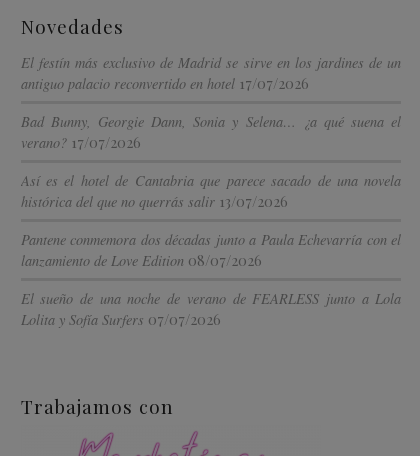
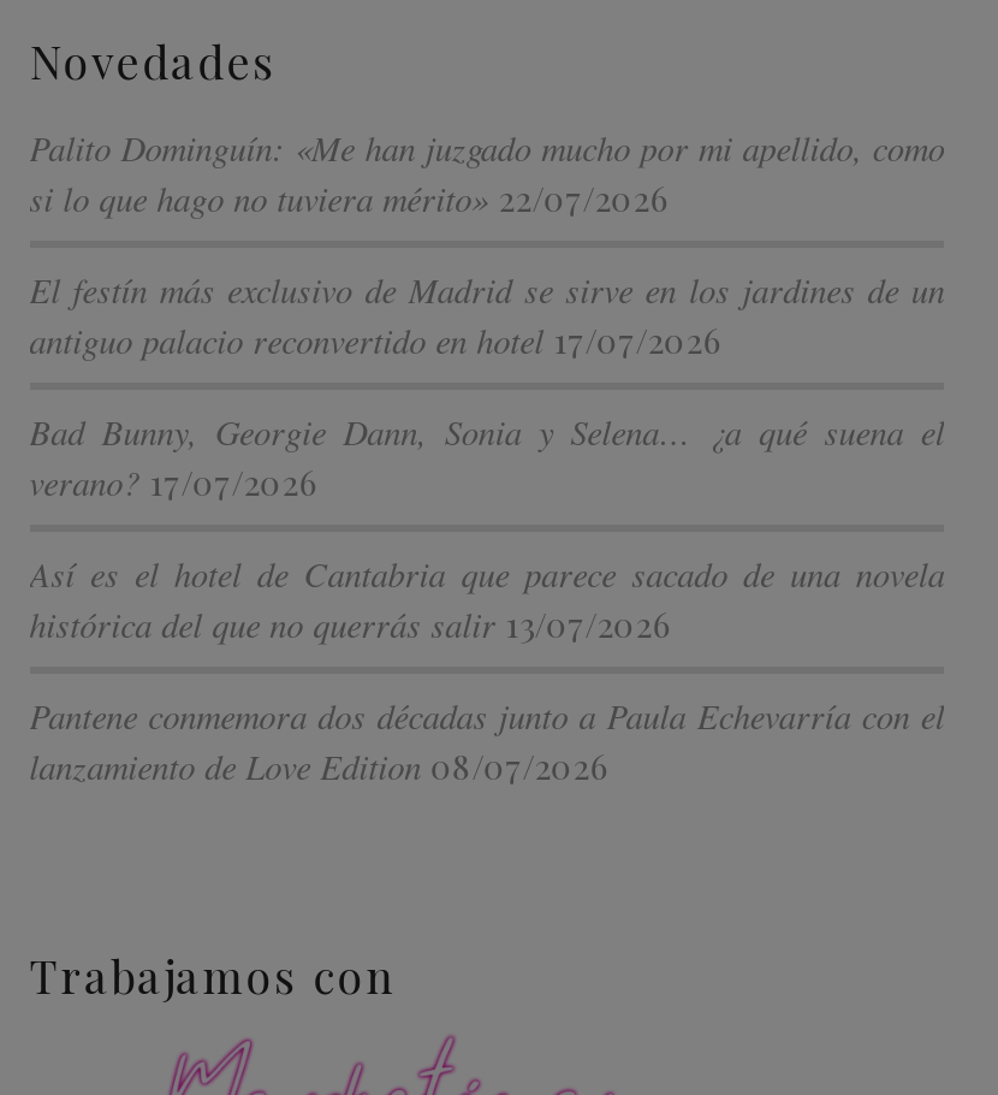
none -> [29,124,945,220] Palito Dominguín: «Me han juzgado mucho por mi apellido, como | si lo que hago no tuviera mérito» 22/07/2026
moved [21,52,401,269] -> [29,266,945,788]: El festín más exclusivo de Madrid se sirve en los jardines de un | antiguo palacio reconvertido en hotel 17/07/2026 | Bad Bunny, Georgie Dann, Sonia y Selena… ¿a qué suena el | verano? 17/07/2026 | Así es el hotel de Cantabria que parece sacado de una novela | histórica del que no querrás salir 13/07/2026 | Pantene conmemora dos décadas junto a Paula Echevarría con el | lanzamiento de Love Edition 08/07/2026
[21,288,401,328] El sueño de una noche de verano de FEARLESS junto a Lola | Lolita y Sofía Surfers 07/07/2026 -> none

